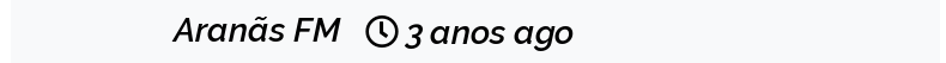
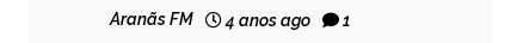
[399,12,574,50] 3 anos ago -> [222,11,350,30] 4 anos ago | 1

